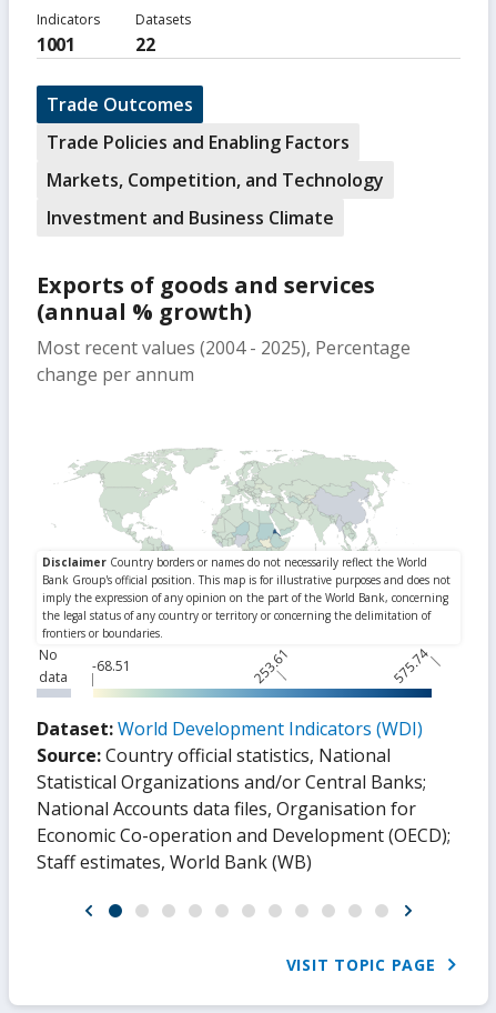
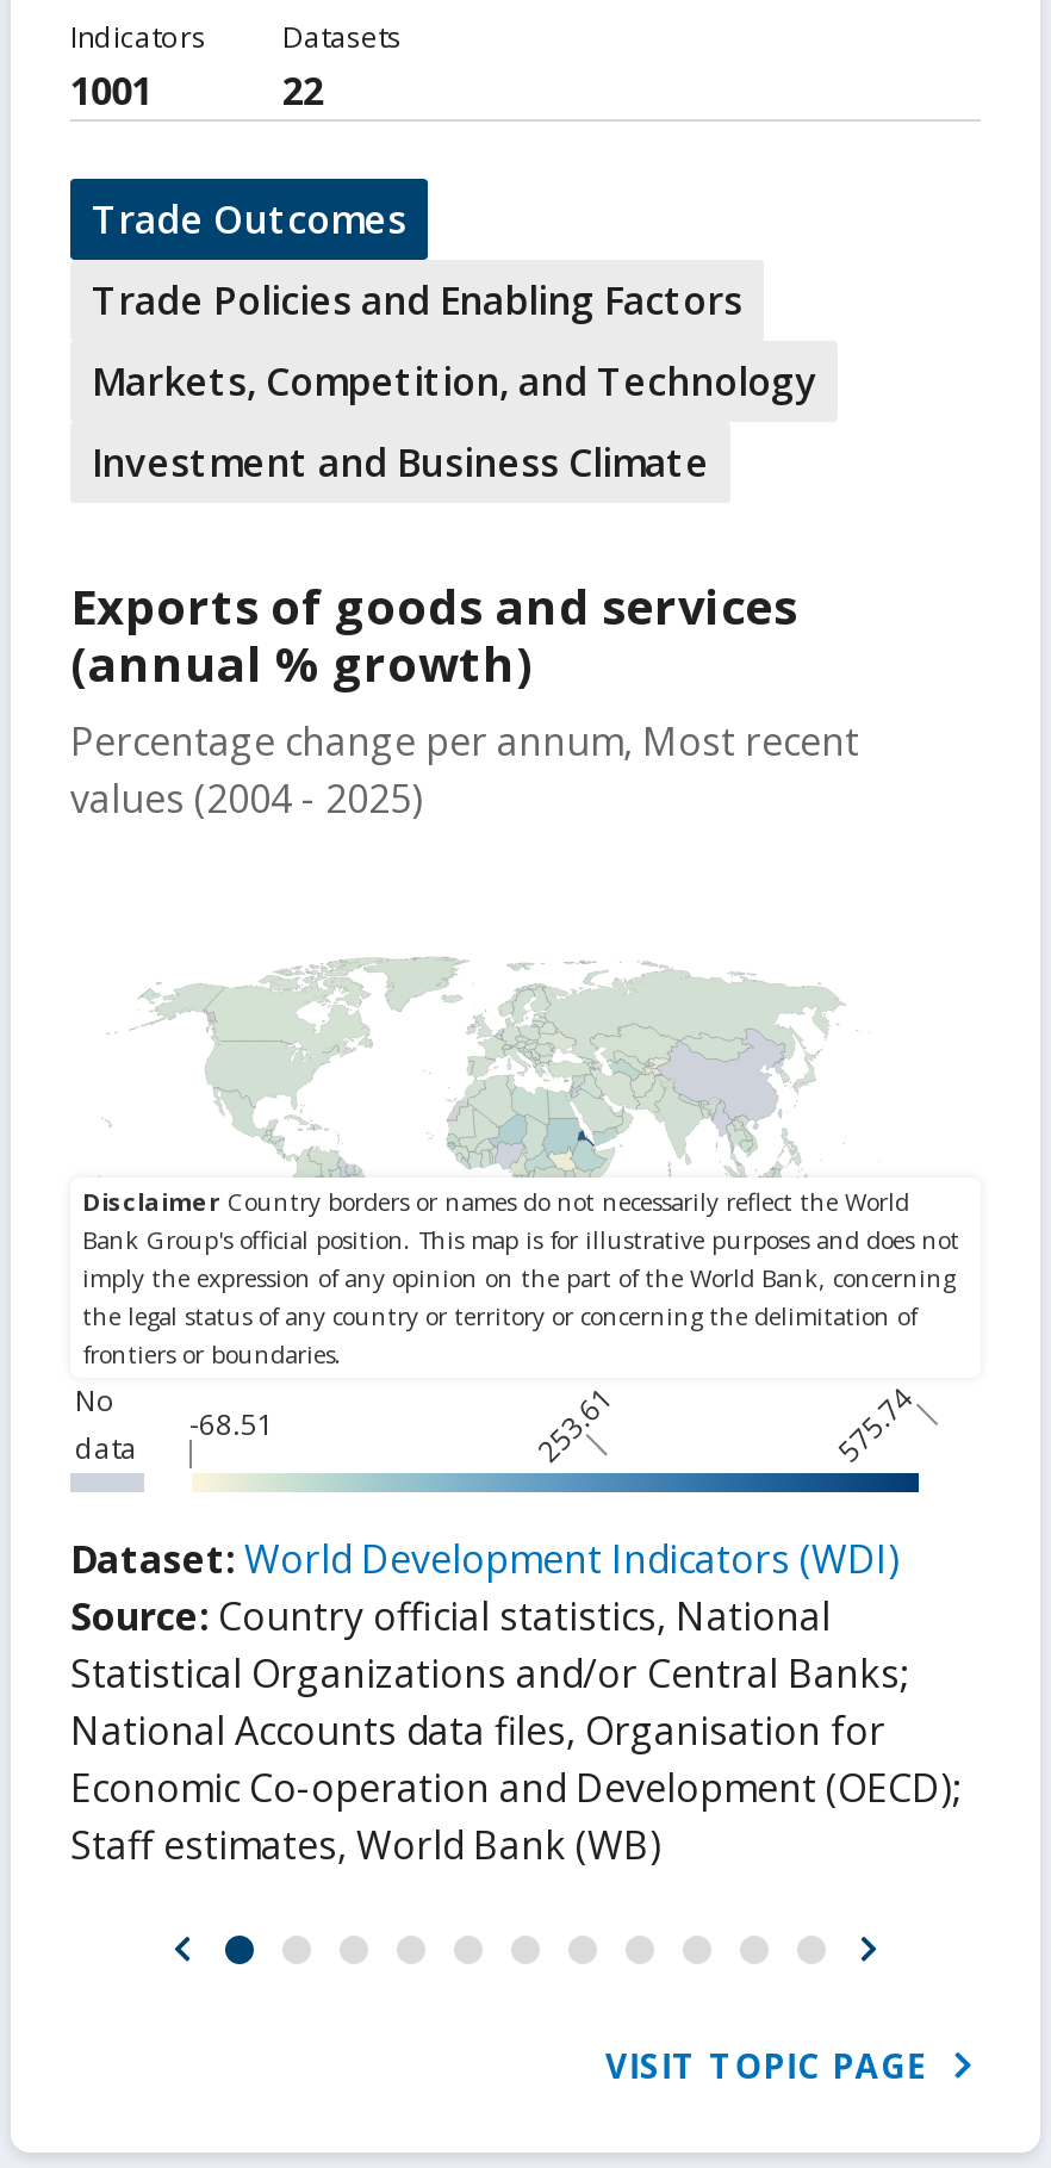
[37,335,411,387] Most recent values (2004 - 2025), Percentage | change per annum -> [70,715,859,825] Percentage change per annum, Most recent | values (2004 - 2025)

